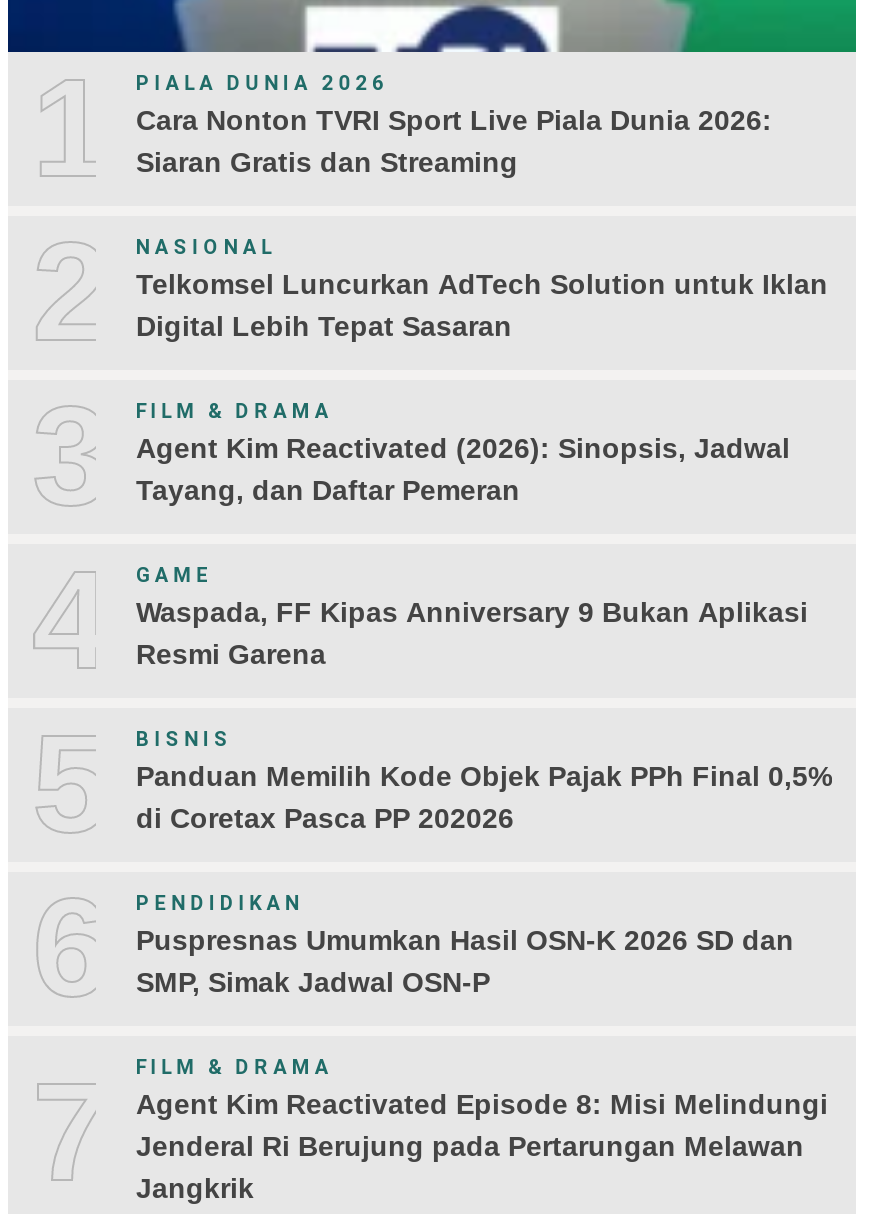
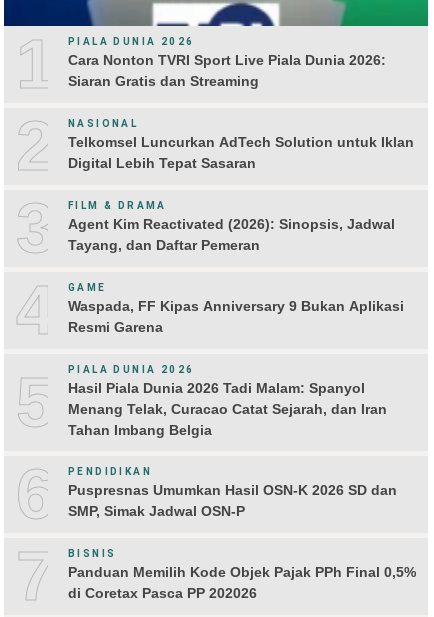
moved [136,728,832,834] -> [68,548,416,601]: BISNIS | Panduan Memilih Kode Objek Pajak PPh Final 0,5% | di Coretax Pasca PP 202026
none -> [68,364,387,438] PIALA DUNIA 2026 | Hasil Piala Dunia 2026 Tadi Malam: Spanyol | Menang Telak, Curacao Catat Sejarah, dan Iran | Tahan Imbang Belgia
[136,1055,828,1203] FILM & DRAMA | Agent Kim Reactivated Episode 8: Misi Melindungi | Jenderal Ri Berujung pada Pertarungan Melawan | Jangkrik -> none

